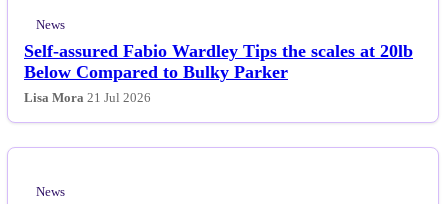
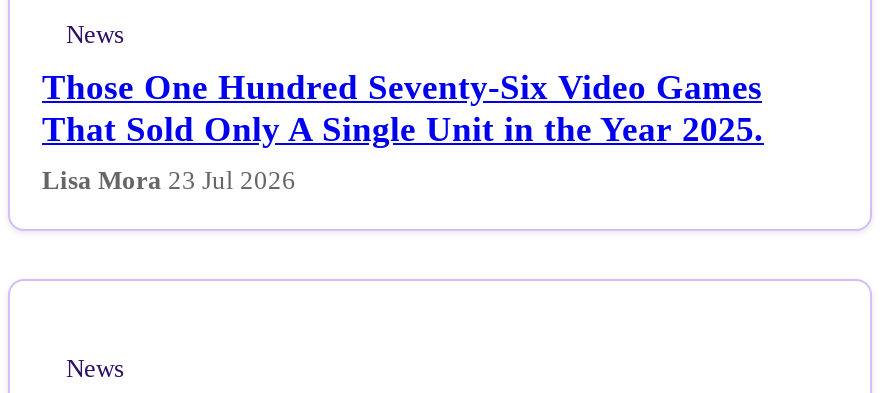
[24,41,413,105] Self-assured Fabio Wardley Tips the scales at 20lb | Below Compared to Bulky Parker | Lisa Mora 21 Jul 2026 -> [42,68,764,196] Those One Hundred Seventy-Six Video Games | That Sold Only A Single Unit in the Year 2025. | Lisa Mora 23 Jul 2026

